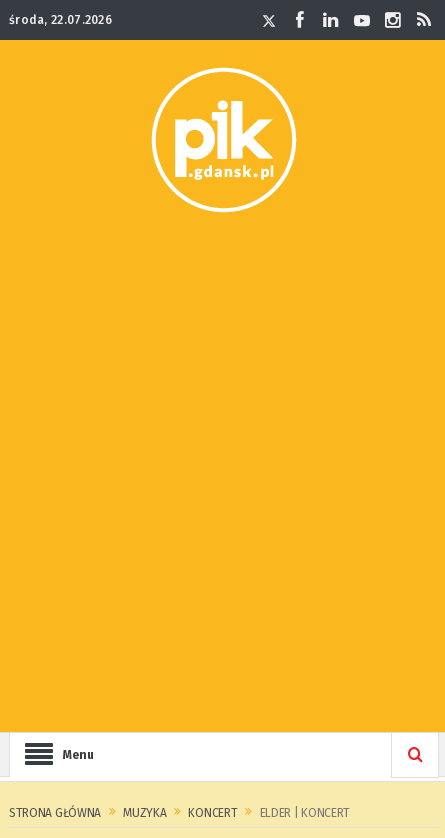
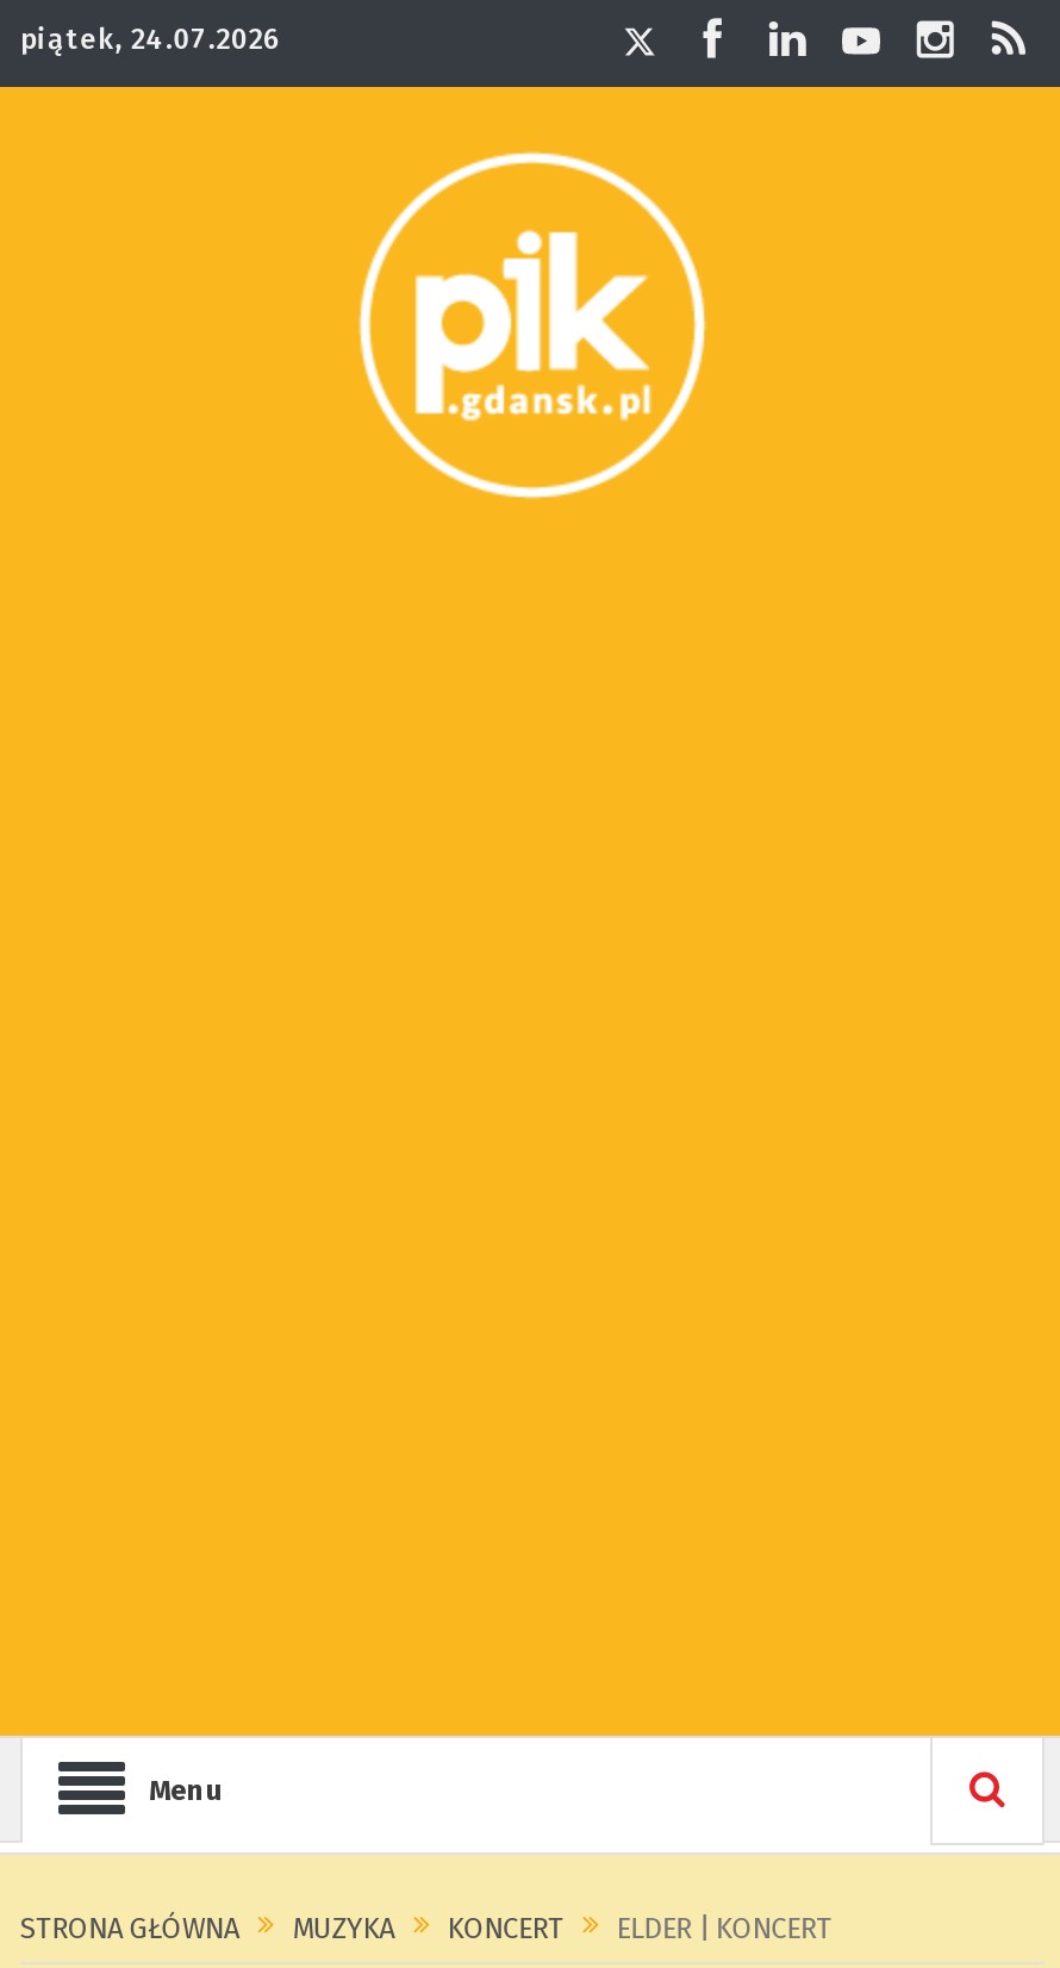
[9,13,112,27] środa, 22.07.2026 -> [20,23,281,56] piątek, 24.07.2026

